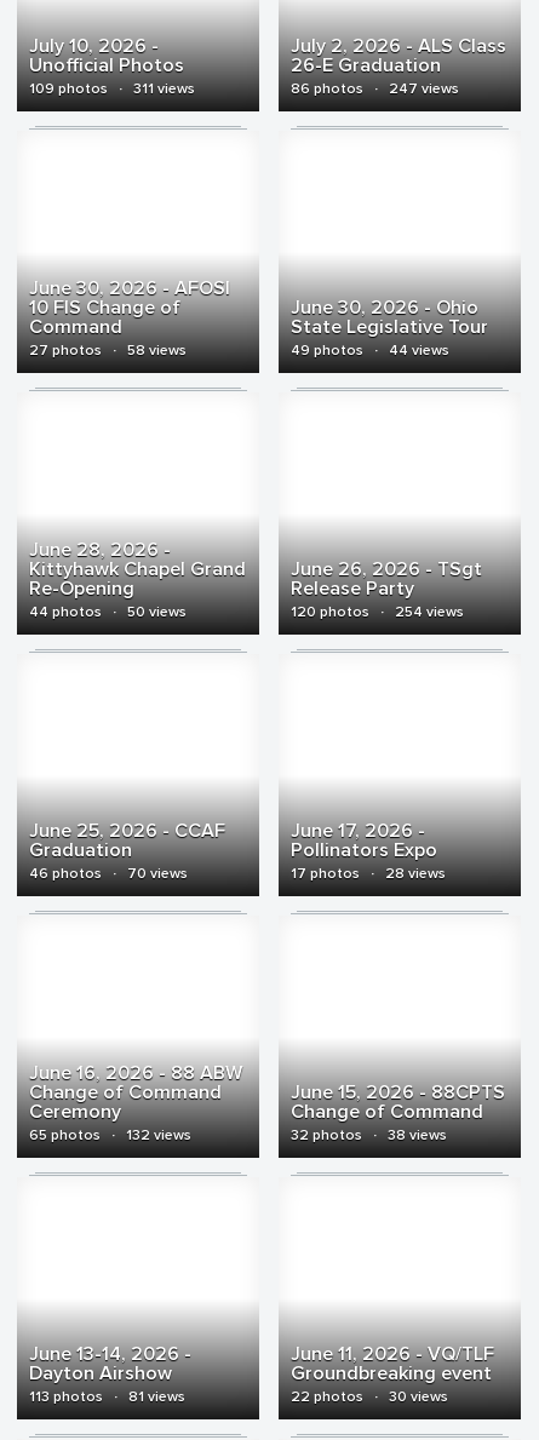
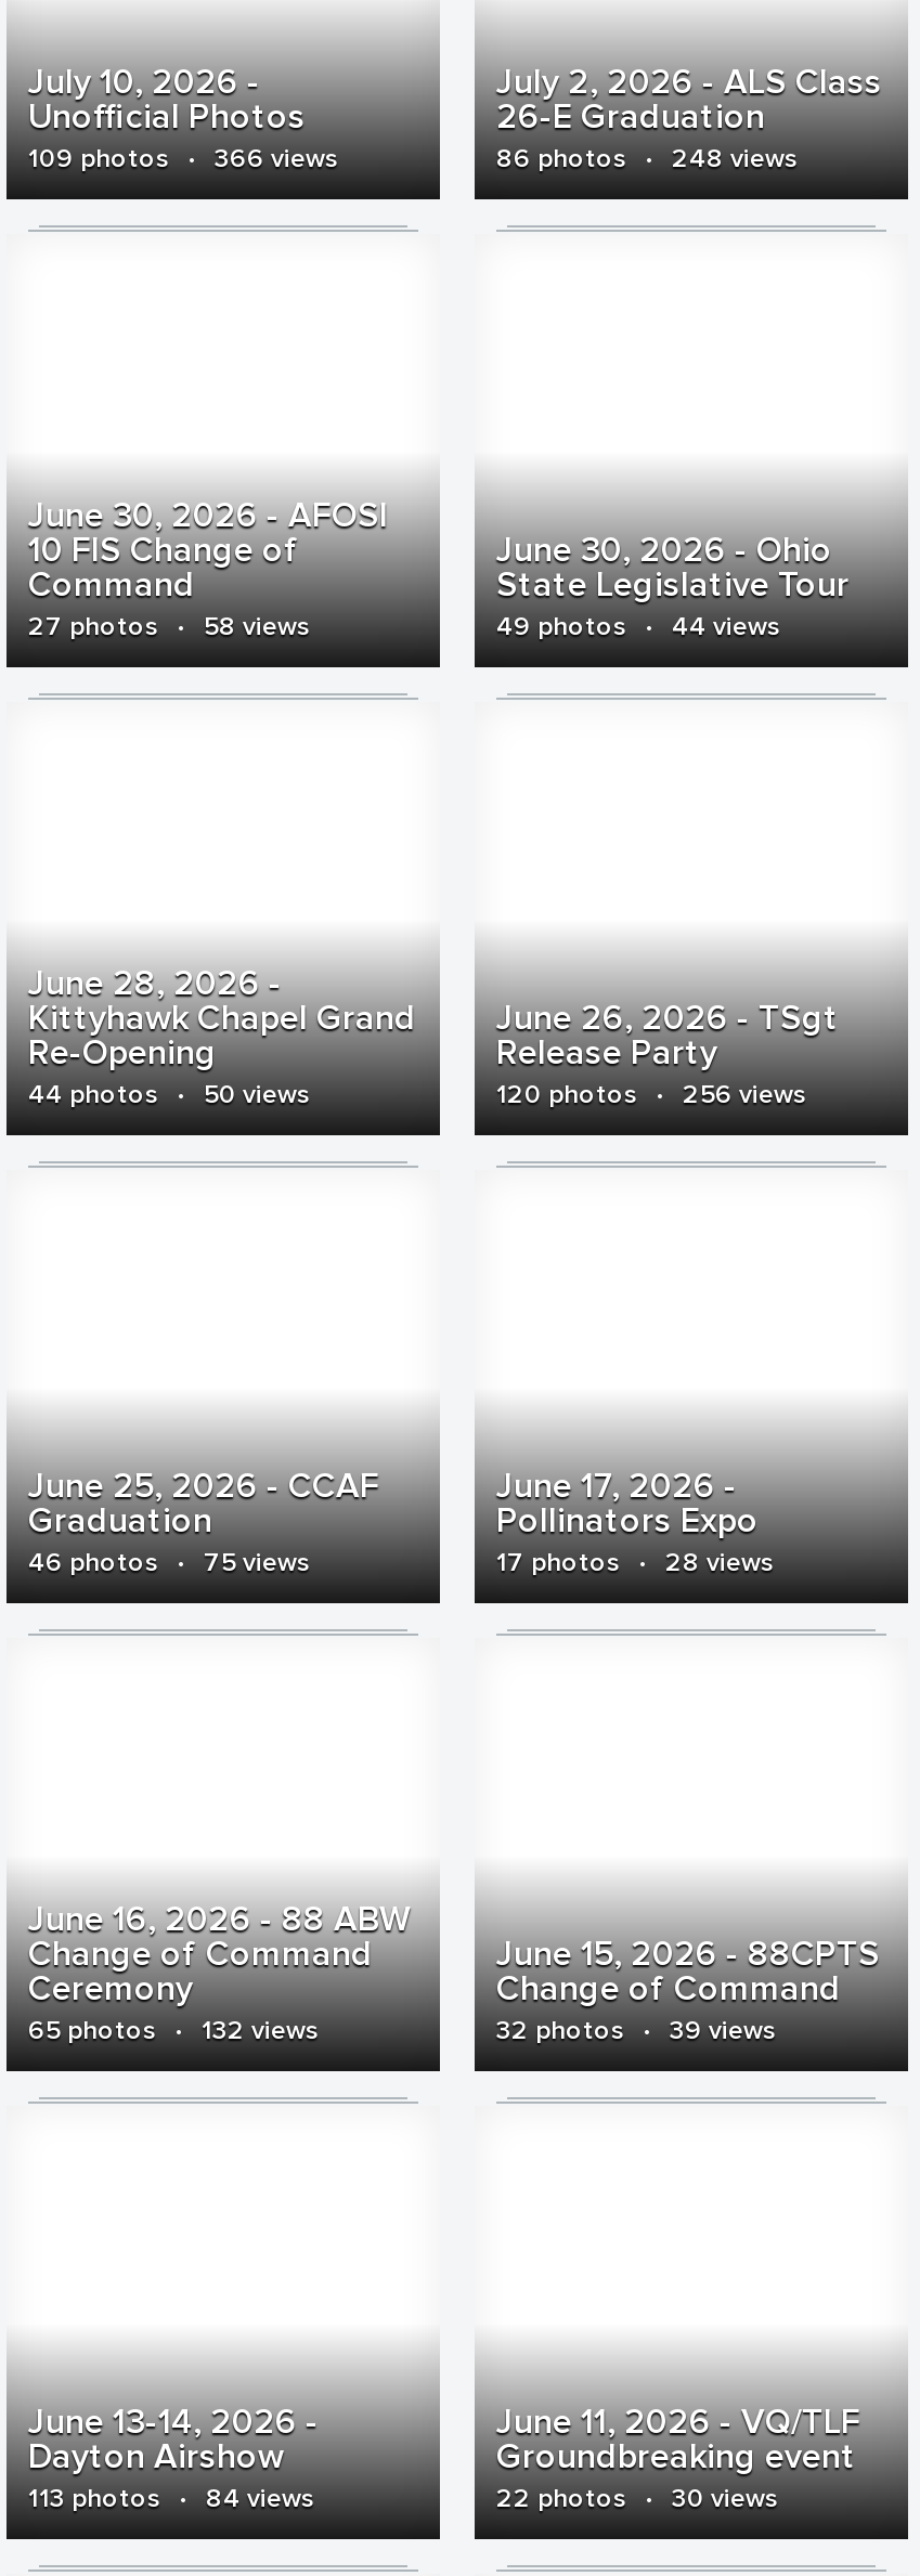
[29,80,195,98] 109 photos · 311 views -> [28,143,338,175] 109 photos · 366 views
[291,80,459,98] 86 photos · 247 views -> [496,143,798,175] 86 photos · 248 views
[291,603,464,621] 120 photos · 254 views -> [496,1079,806,1111] 120 photos · 256 views
[29,865,188,883] 46 photos · 70 views -> [28,1547,310,1579] 46 photos · 75 views
[291,1126,447,1144] 32 photos · 38 views -> [496,2015,776,2047] 32 photos · 39 views
[29,1388,185,1406] 113 photos · 81 views -> [28,2483,314,2515] 113 photos · 84 views

